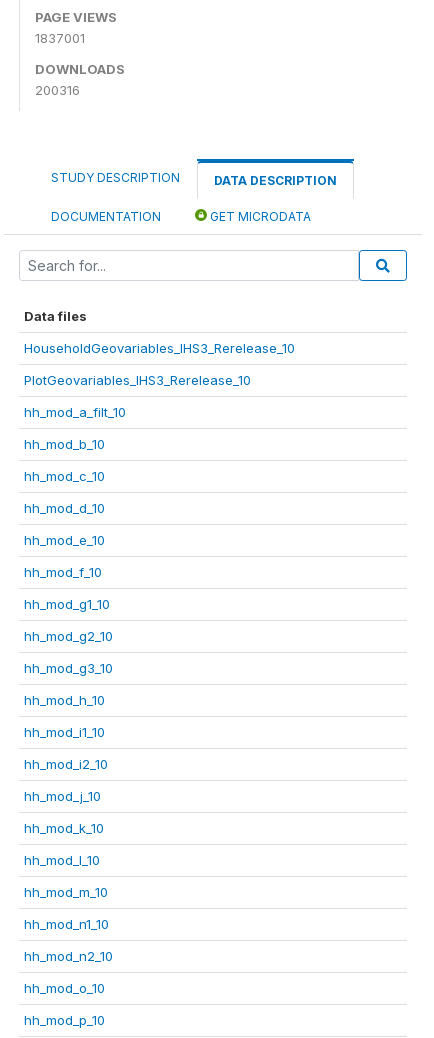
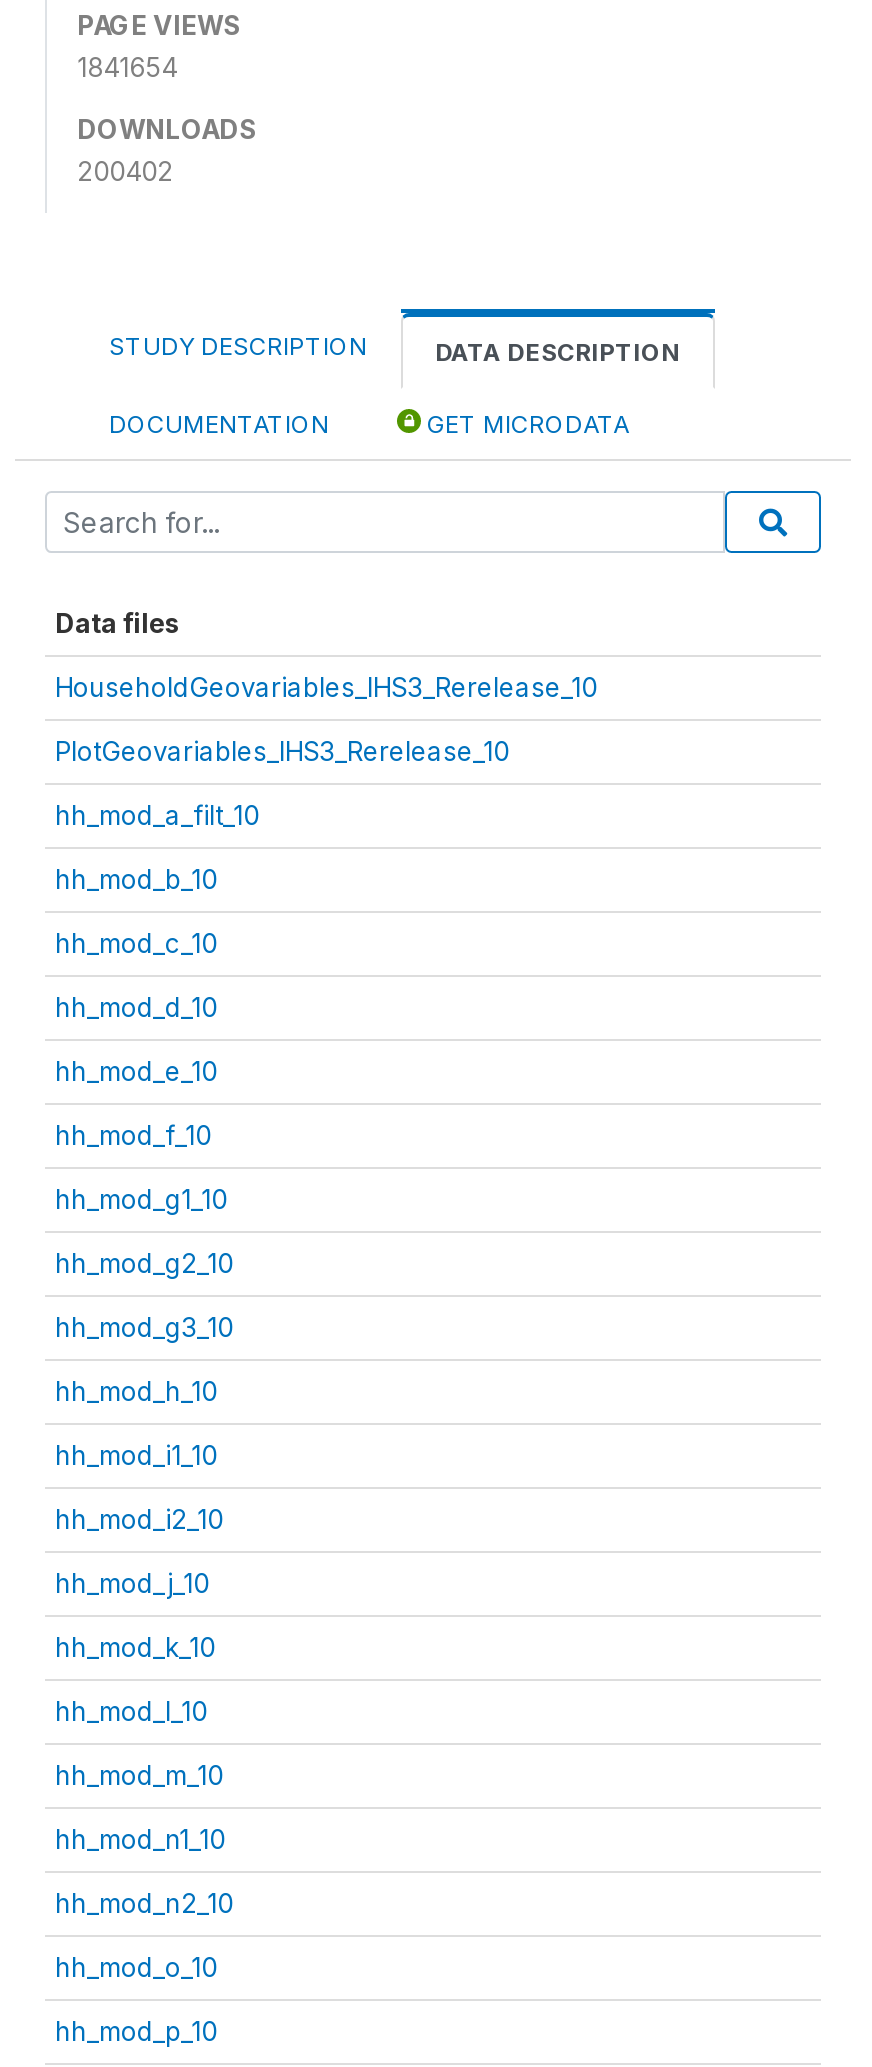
[35,30,85,46] 1837001 -> [77,51,177,83] 1841654
[35,82,80,98] 200316 -> [77,155,173,187] 200402

